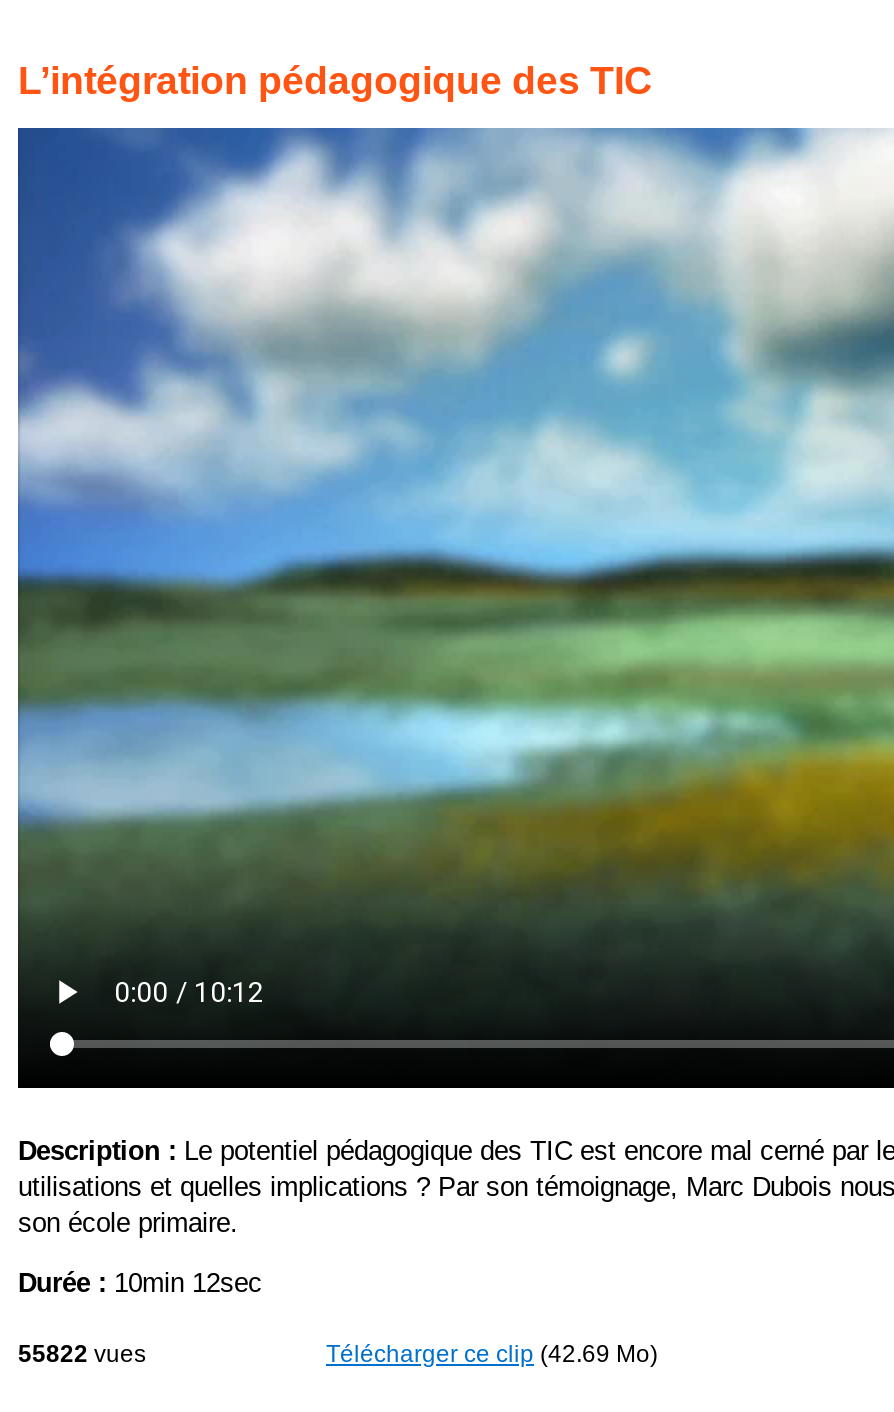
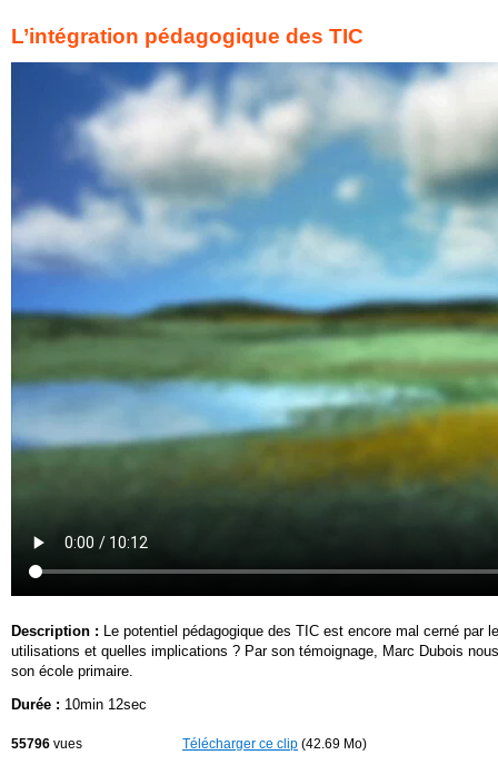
[18,1340,146,1368] 55822 vues -> [11,736,82,751] 55796 vues

